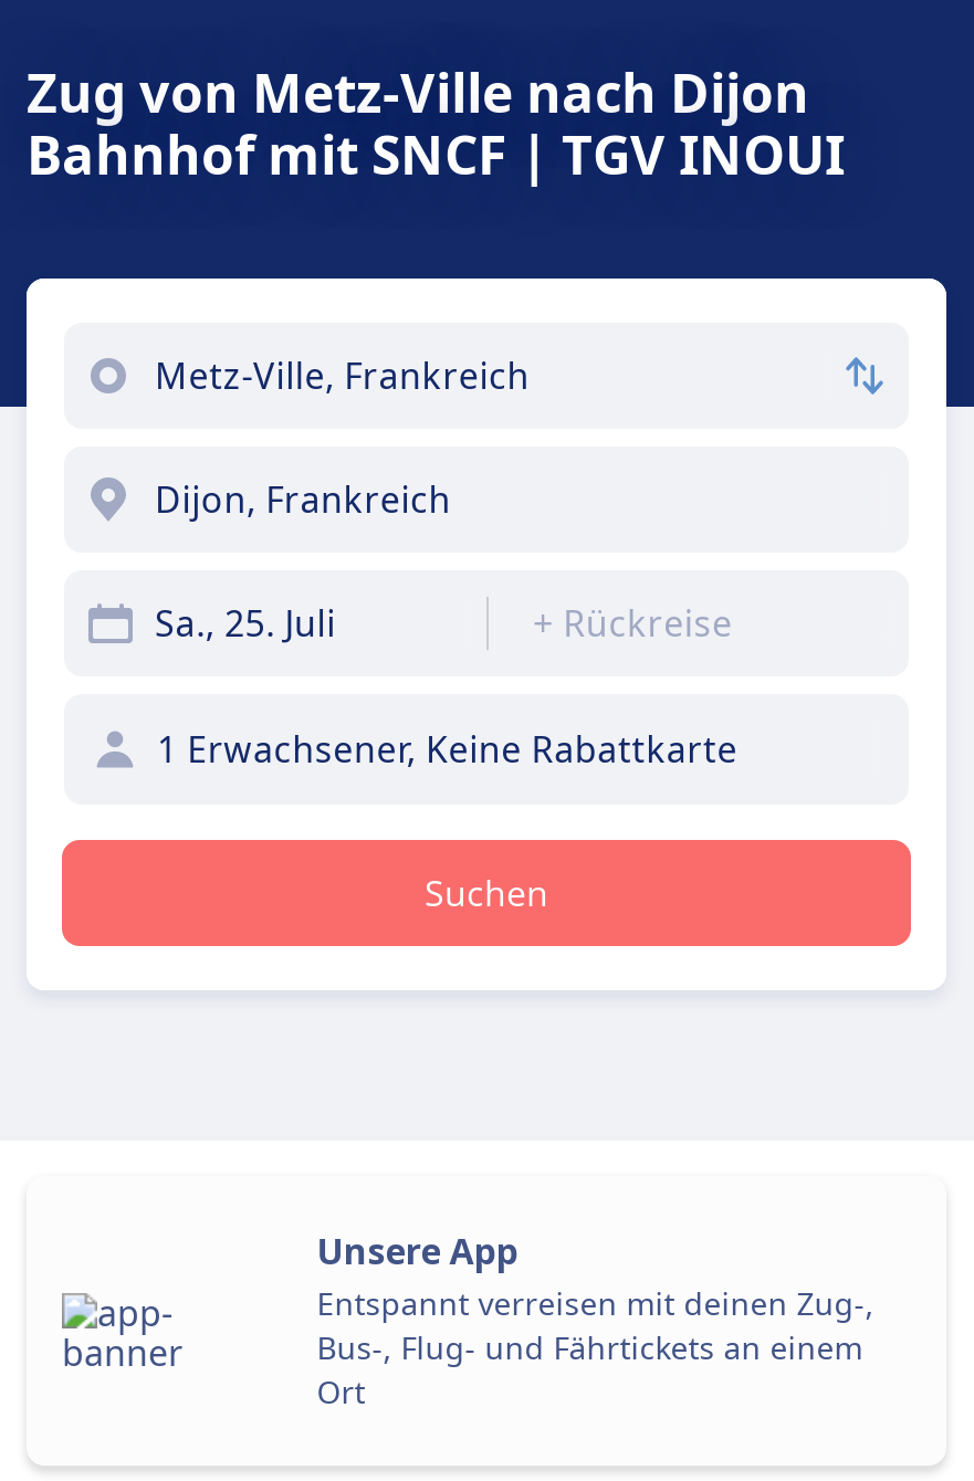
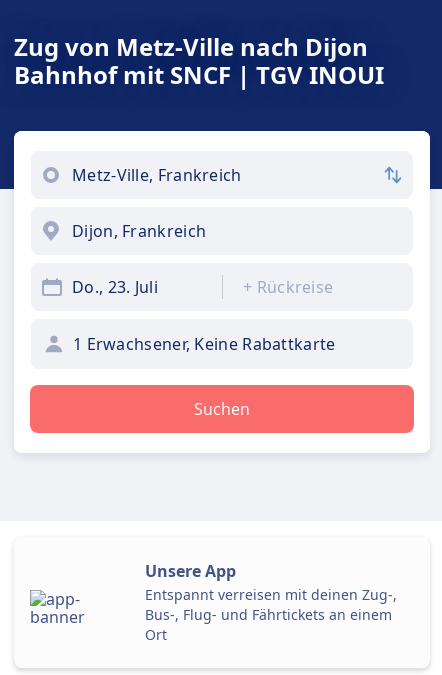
[155,599,336,648] Sa., 25. Juli -> [72,276,158,298] Do., 23. Juli

